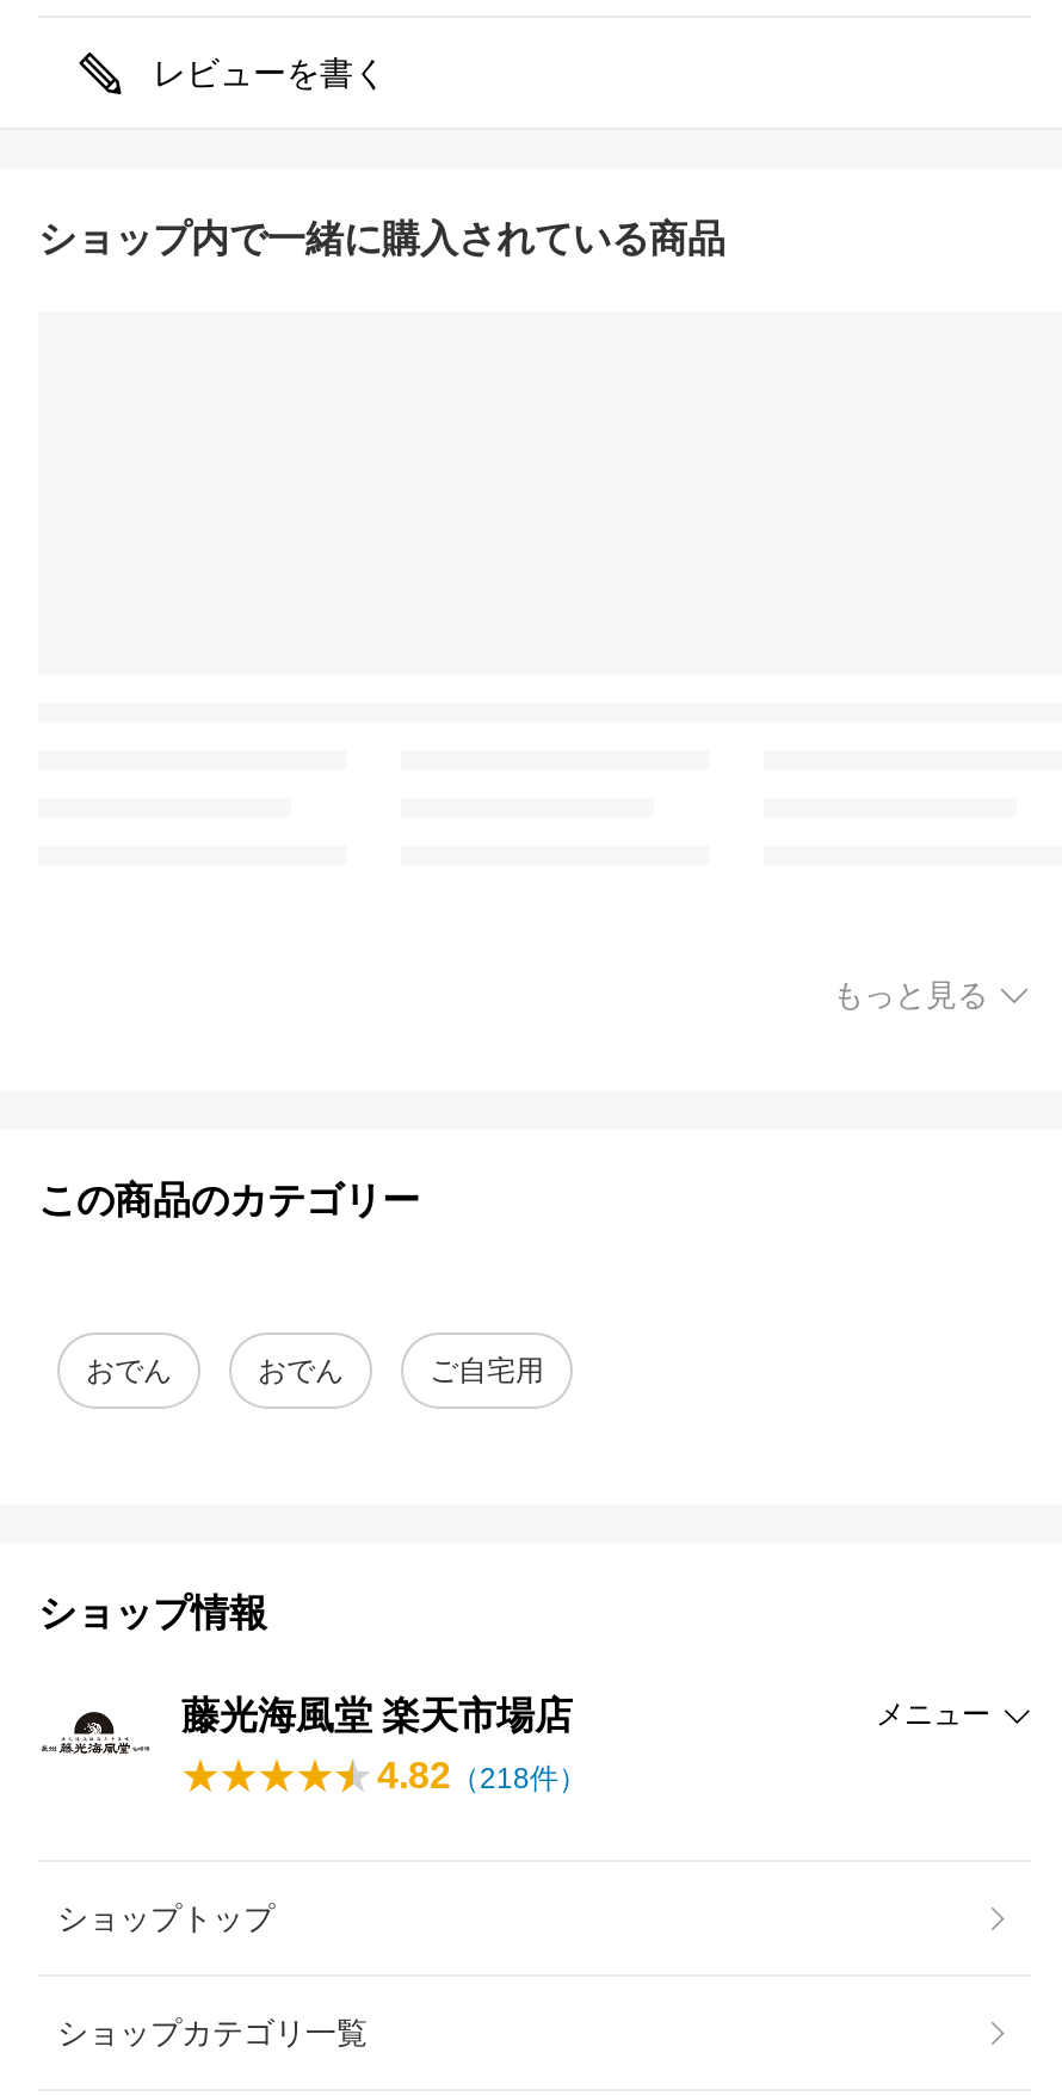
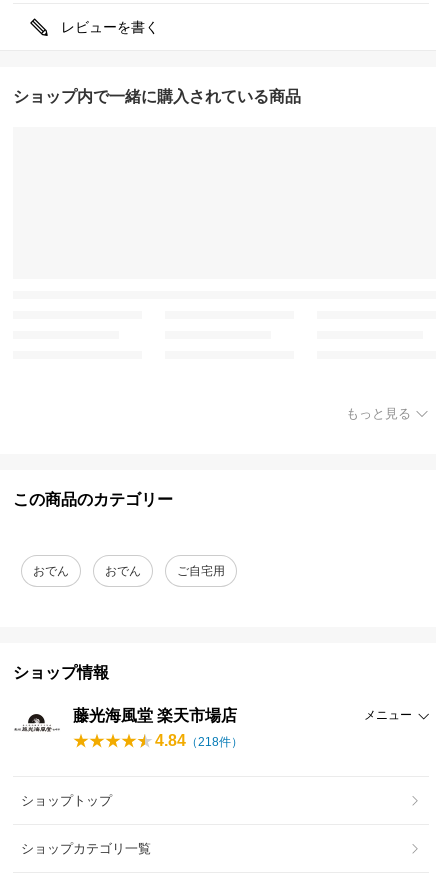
[377,1755,587,1795] 4.82（218件） -> [155,732,243,749] 4.84（218件）

